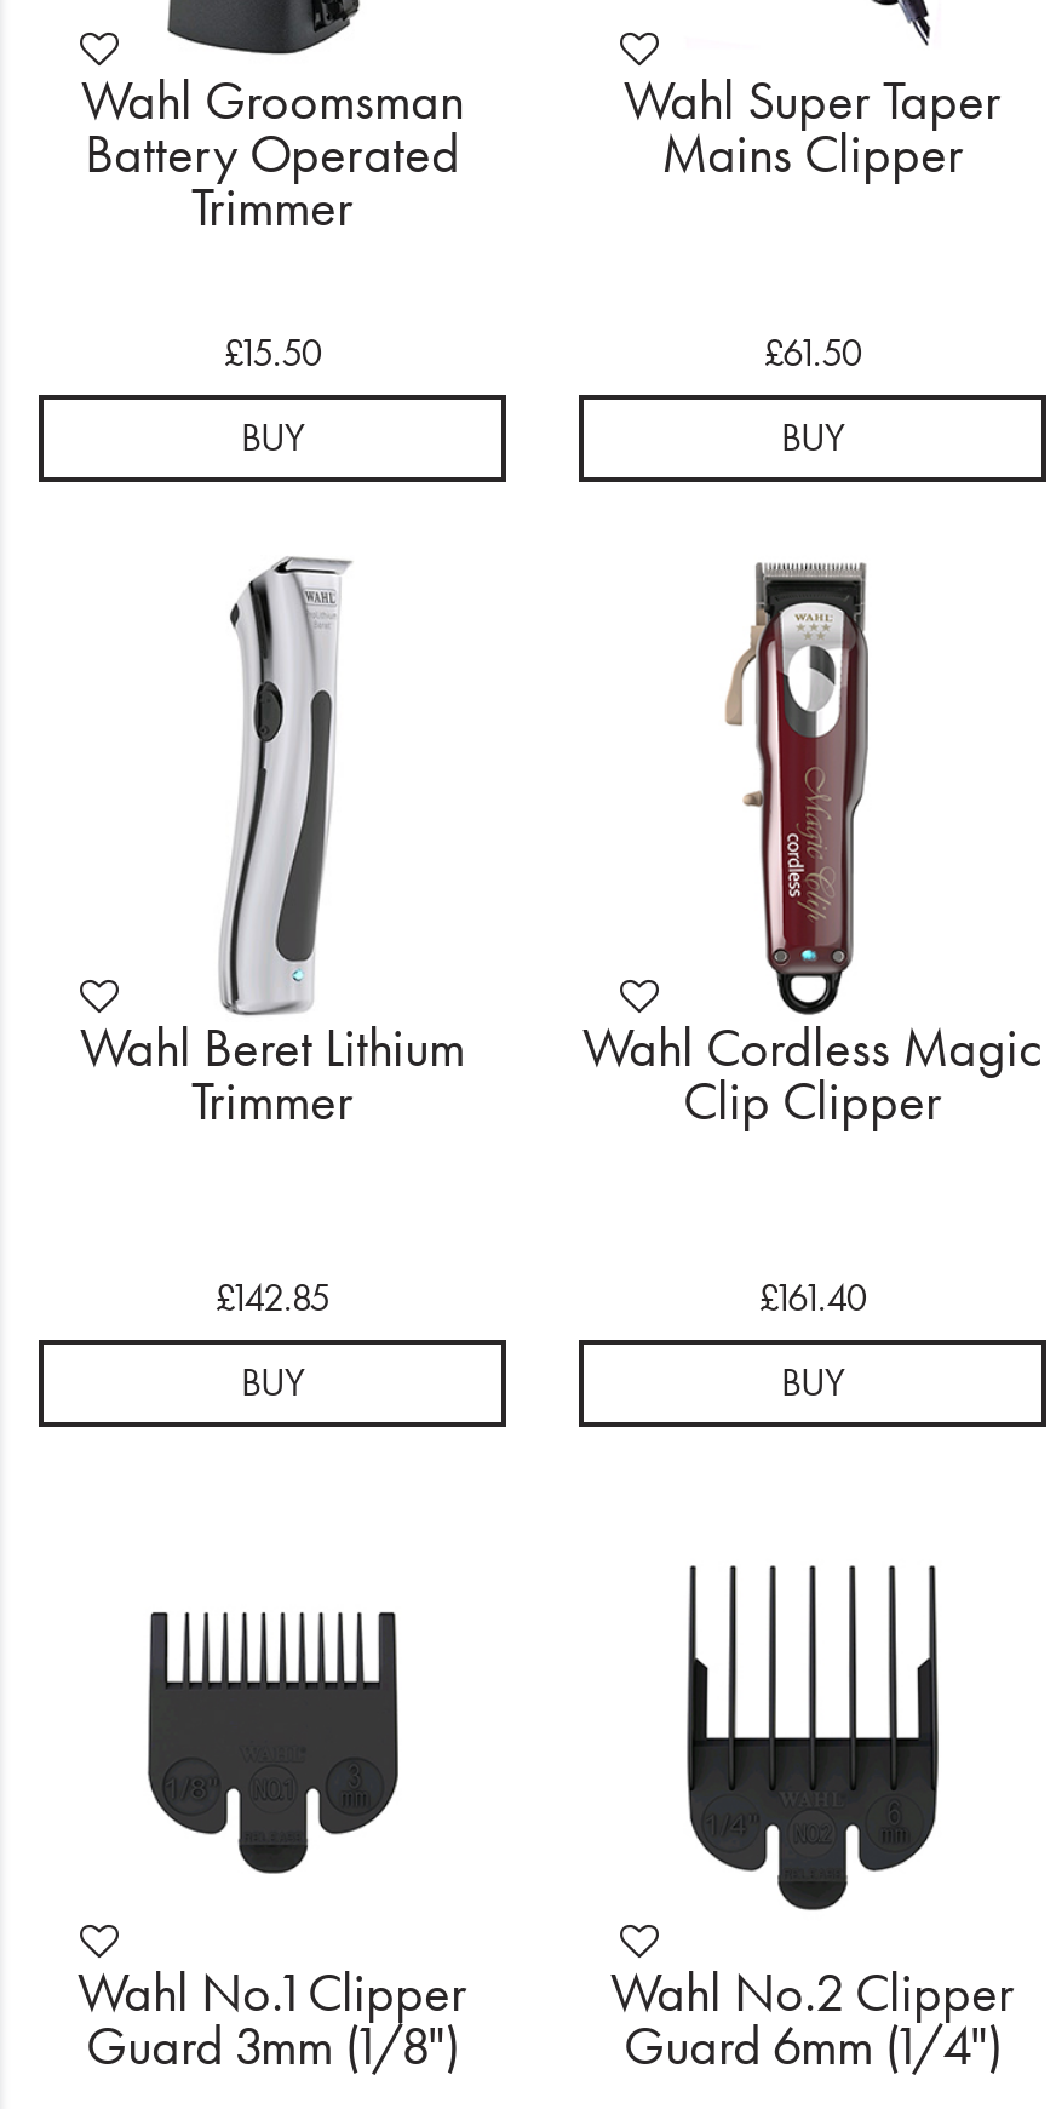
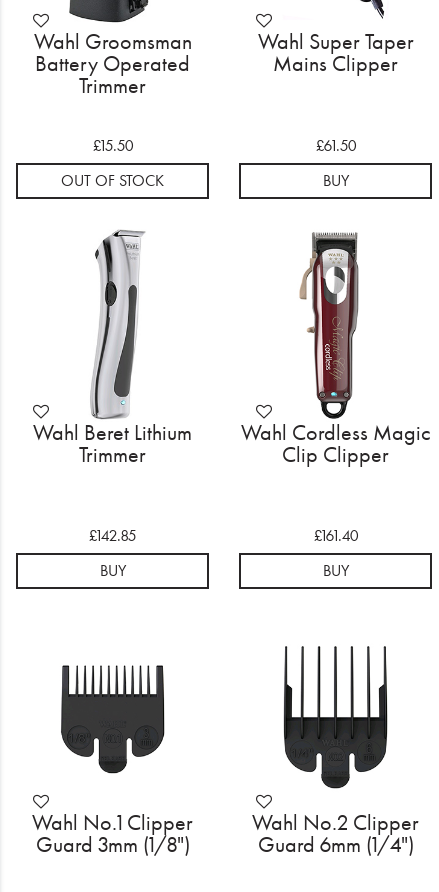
[241,412,304,463] BUY -> [61,170,164,191] OUT OF STOCK

